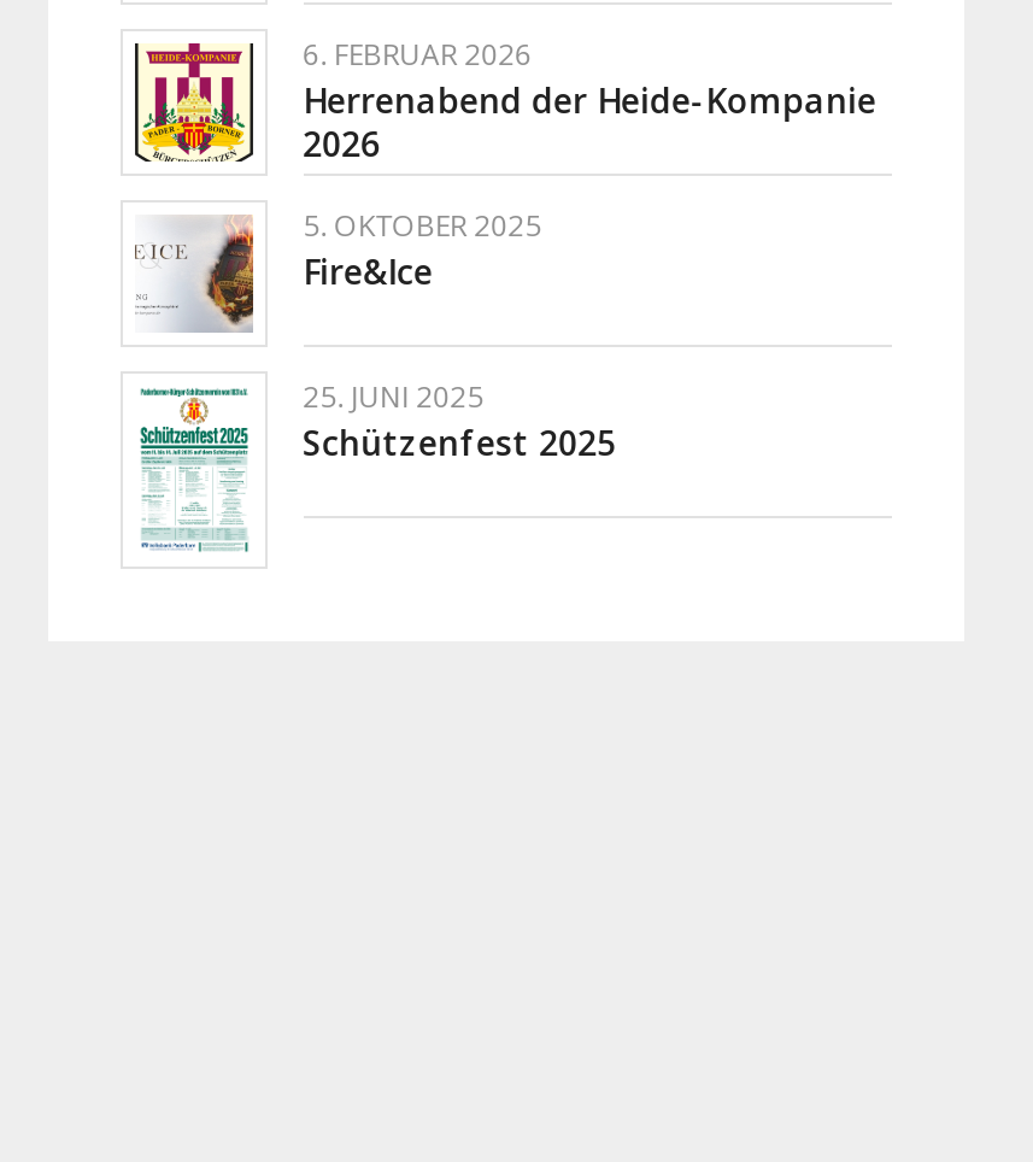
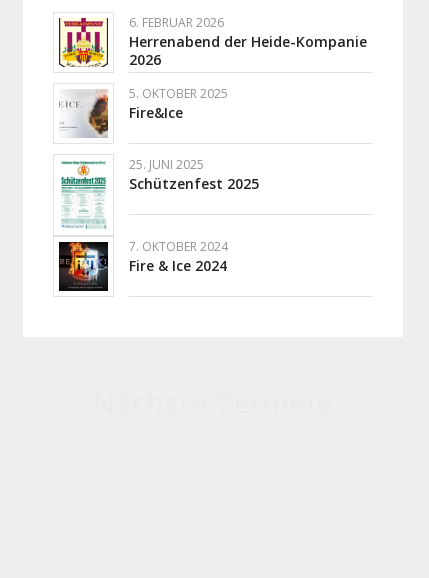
none -> [58,238,228,292] [image] | 7. OKTOBER 2024 | Fire & Ice 2024

